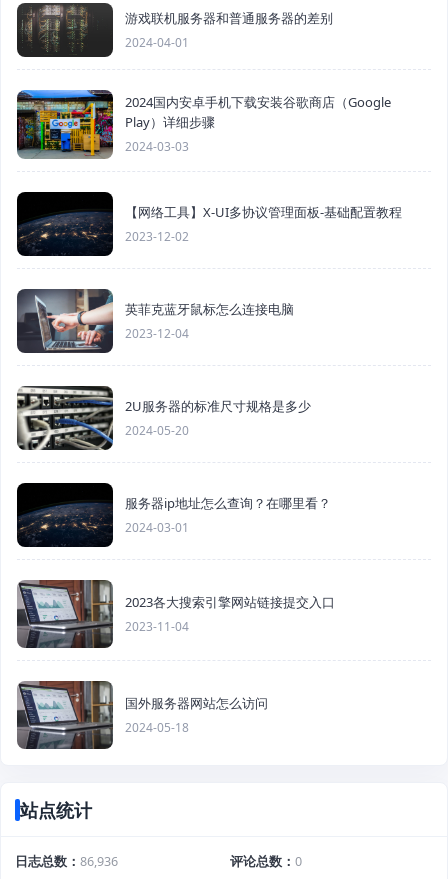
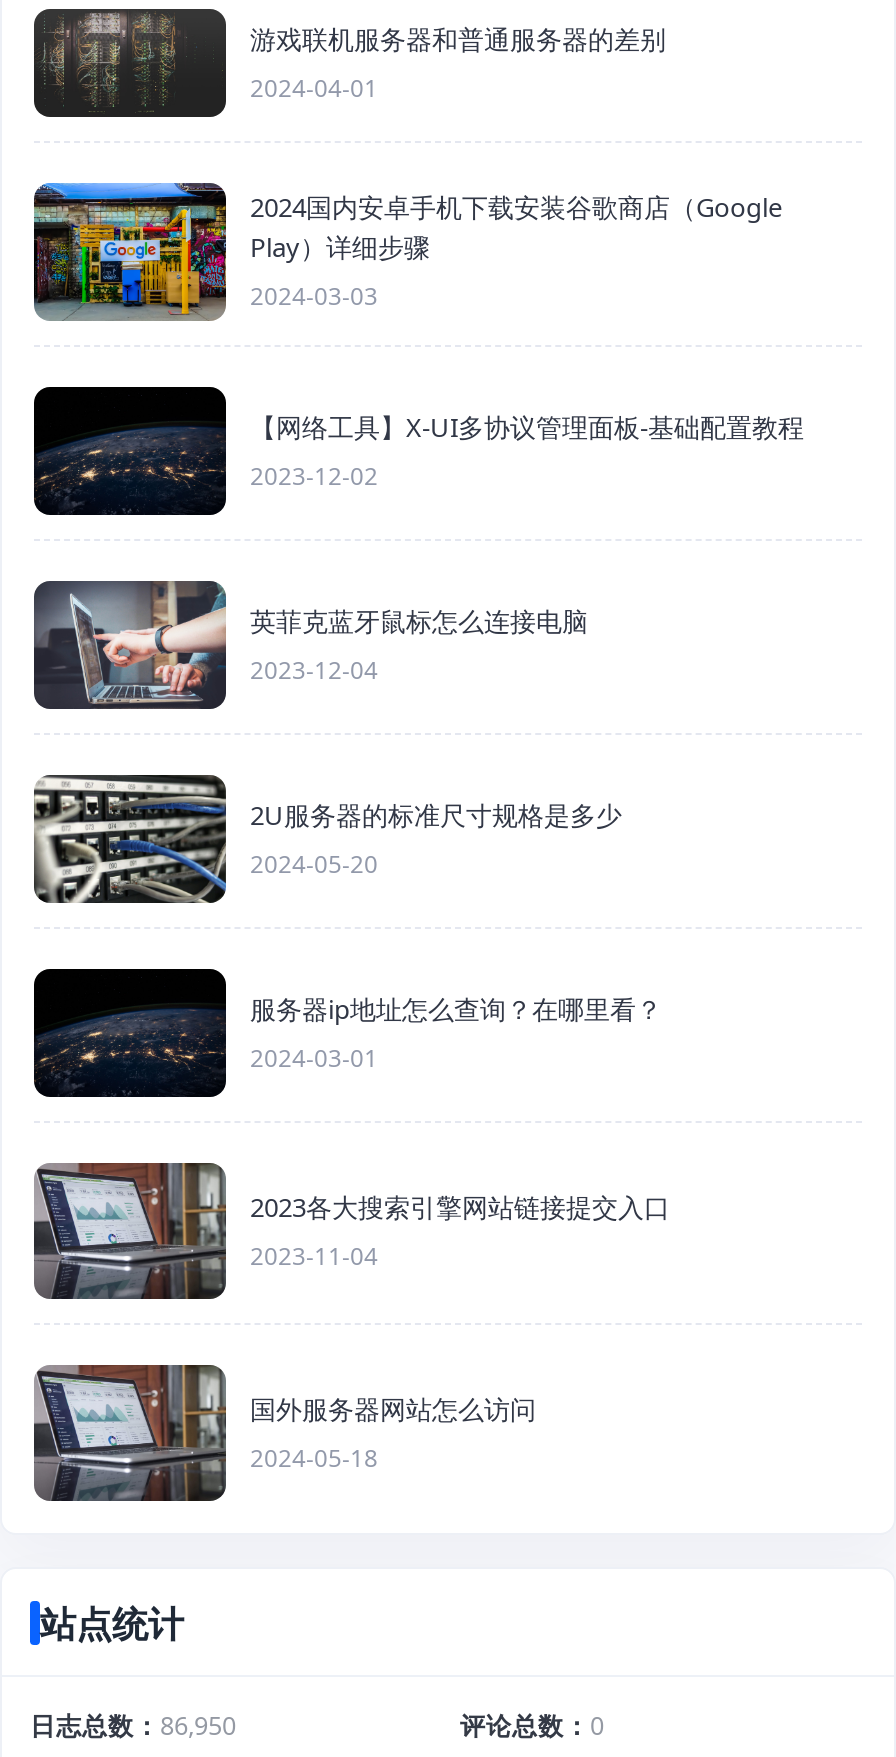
[15,853,118,870] 日志总数 86,936 -> [30,1710,236,1744] 日志总数 86,950

